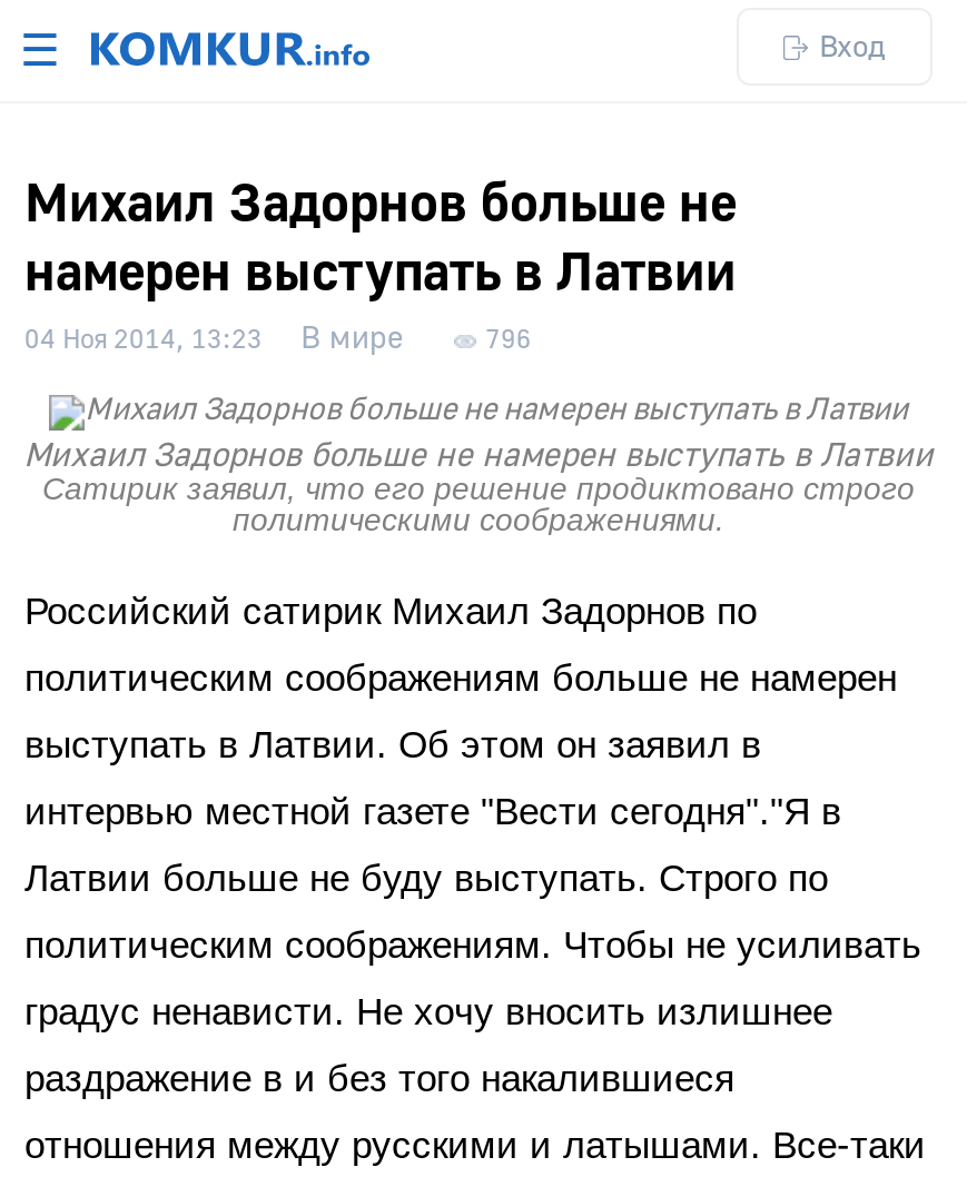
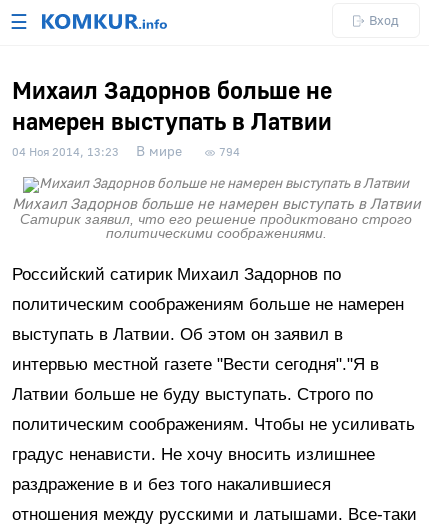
[485,324,532,357] 796 -> [219,145,240,160] 794

